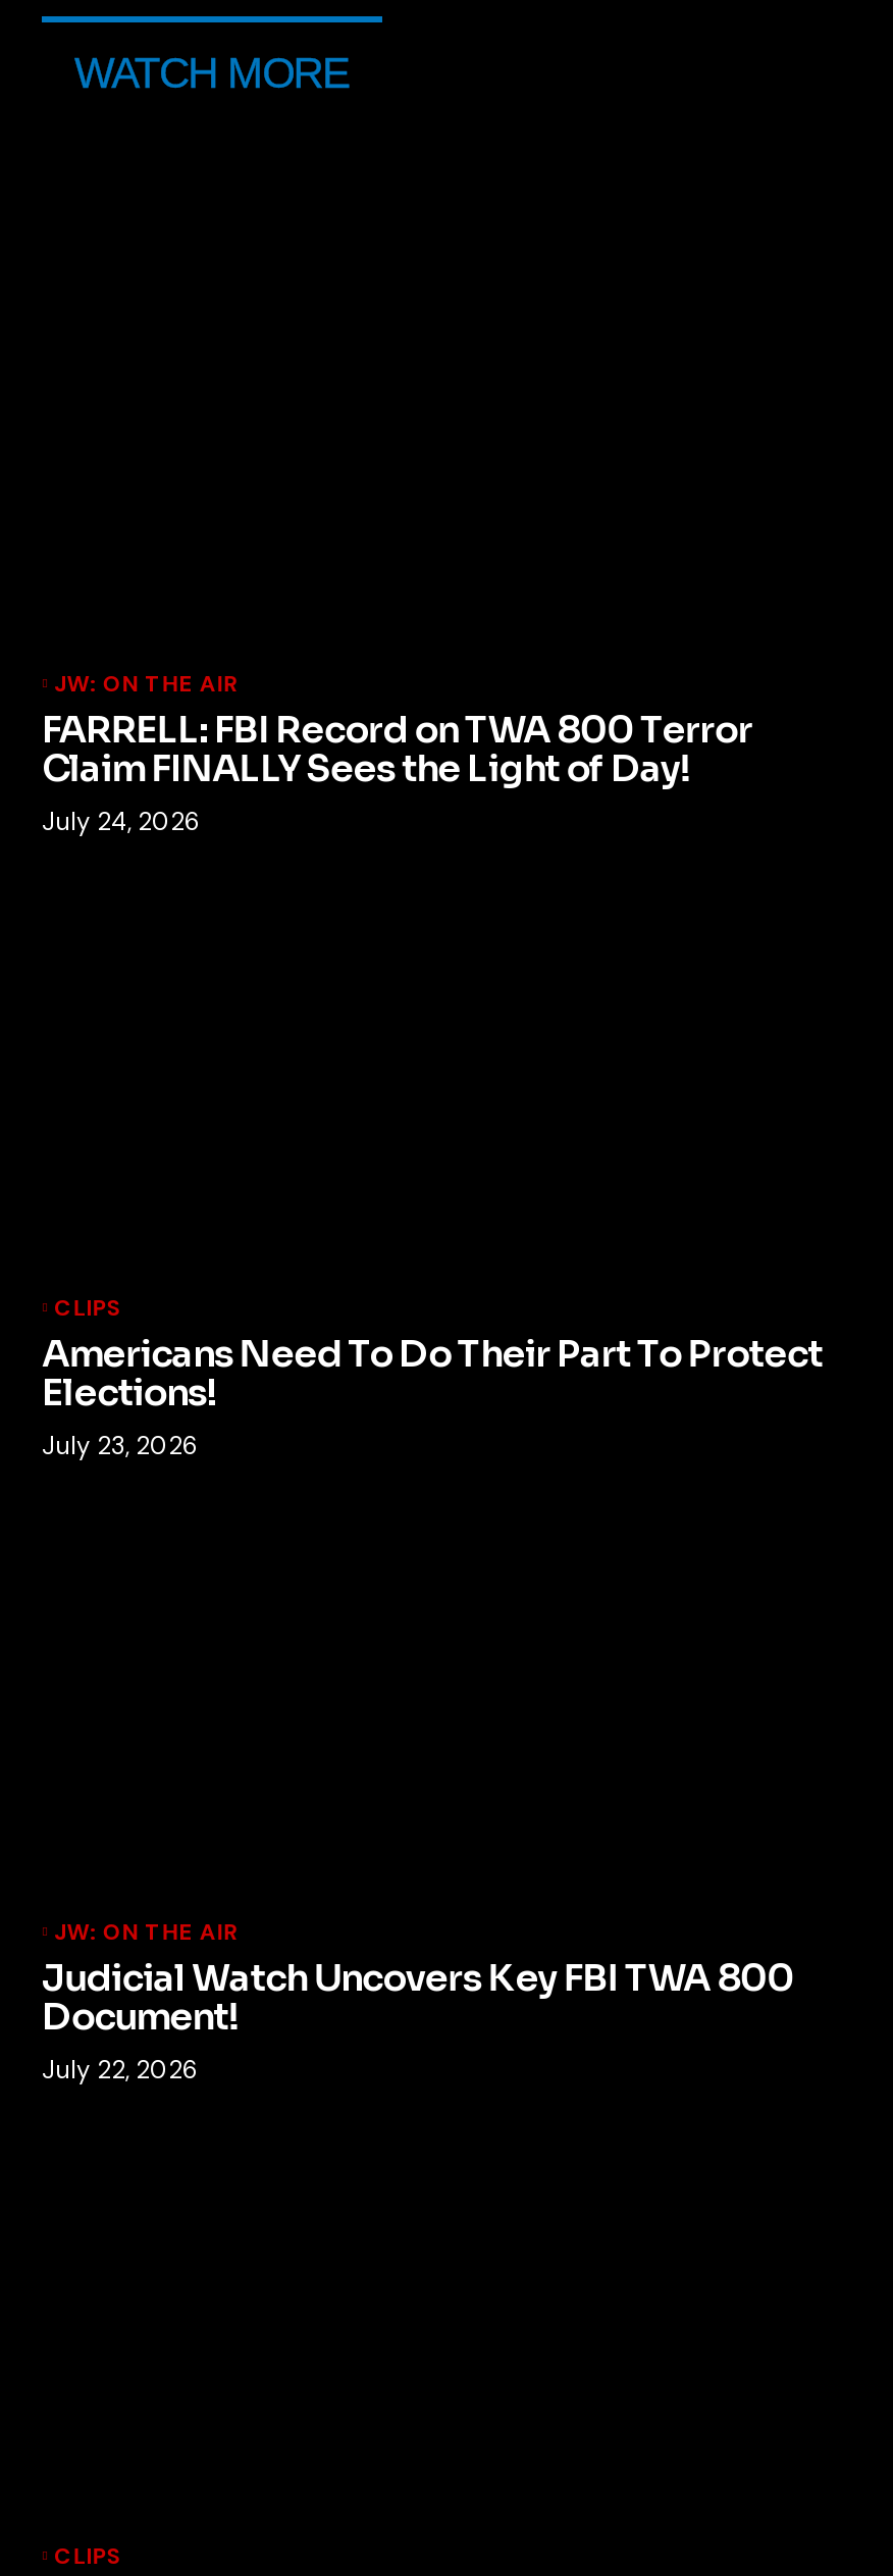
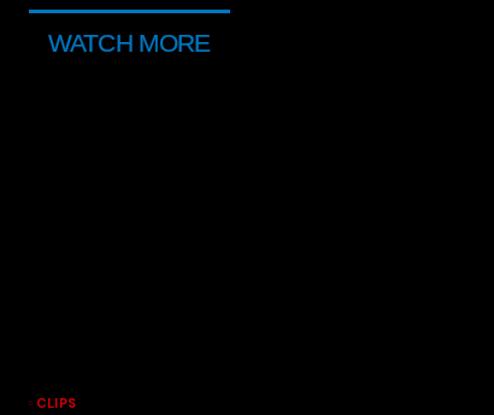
[42,669,752,838] JW: ON THE AIR | FARRELL: FBI Record on TWA 800 Terror | Claim FINALLY Sees the Light of Day! | July 24, 2026 -> none
[42,1293,822,1462] CLIPS | Americans Need To Do Their Part To Protect | Elections! | July 23, 2026 -> none
[42,1917,794,2086] JW: ON THE AIR | Judicial Watch Uncovers Key FBI TWA 800 | Document! | July 22, 2026 -> none

